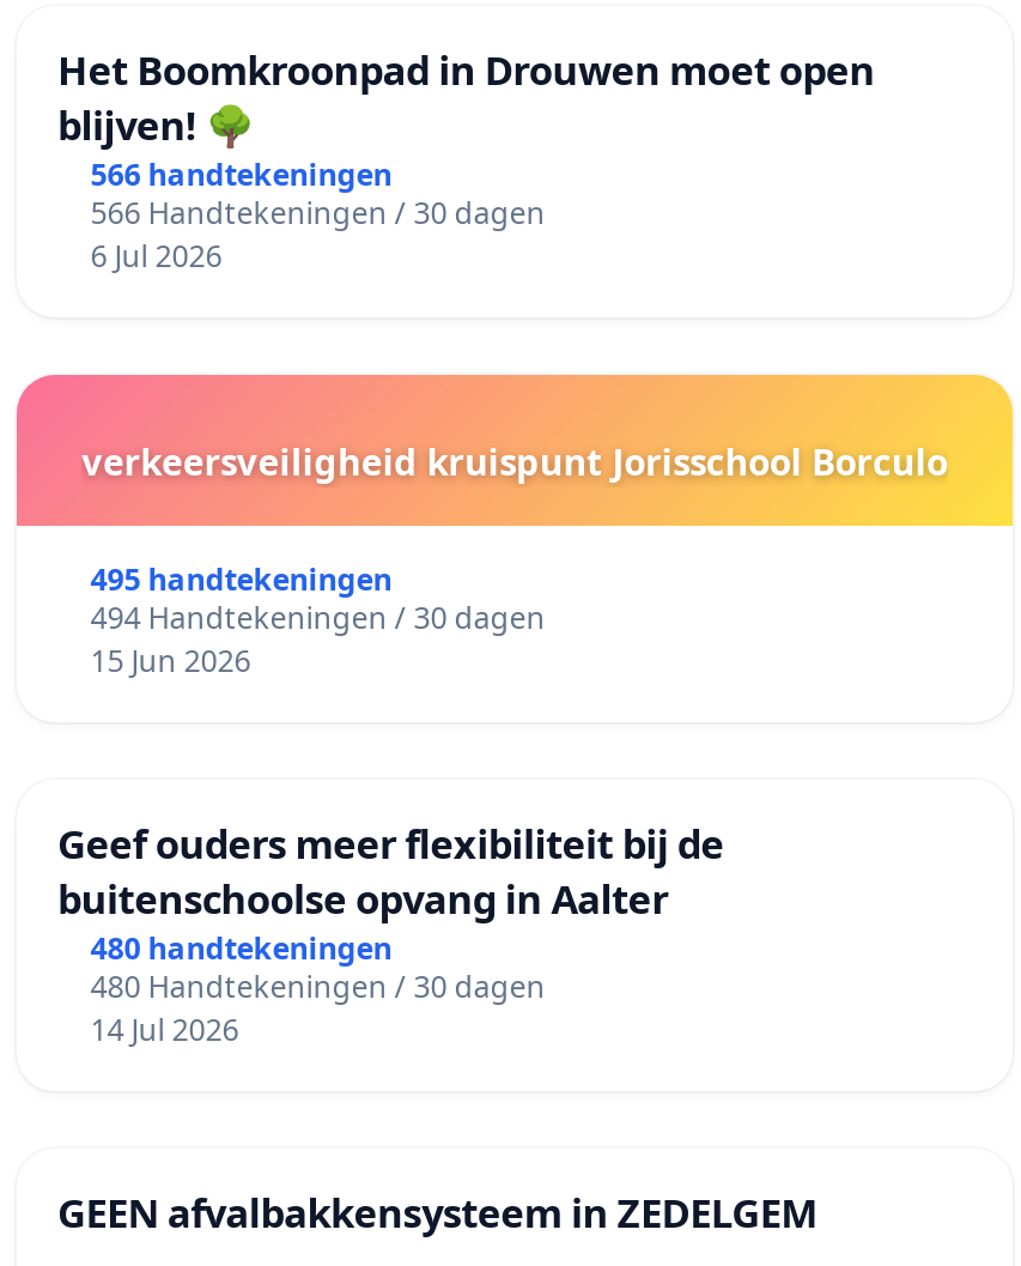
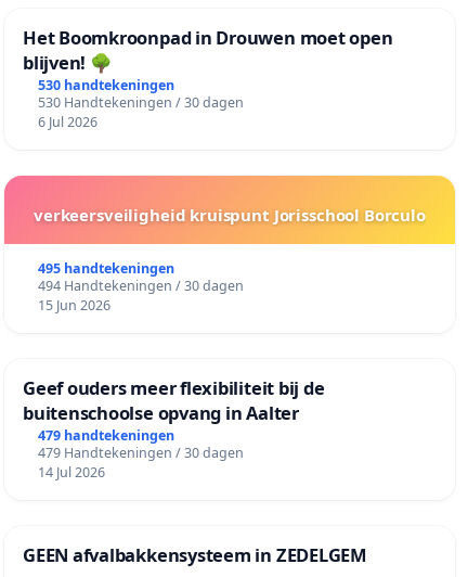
[90,155,392,195] 566 handtekeningen -> [38,76,174,94] 530 handtekeningen
[90,193,545,234] 566 Handtekeningen / 30 dagen -> [38,93,244,112] 530 Handtekeningen / 30 dagen
[90,928,392,969] 480 handtekeningen -> [38,426,174,445] 479 handtekeningen
[90,966,545,1007] 480 Handtekeningen / 30 dagen -> [38,443,244,462] 479 Handtekeningen / 30 dagen

